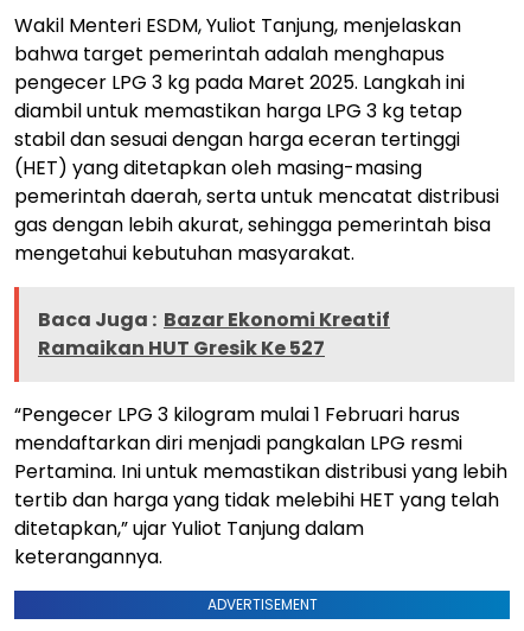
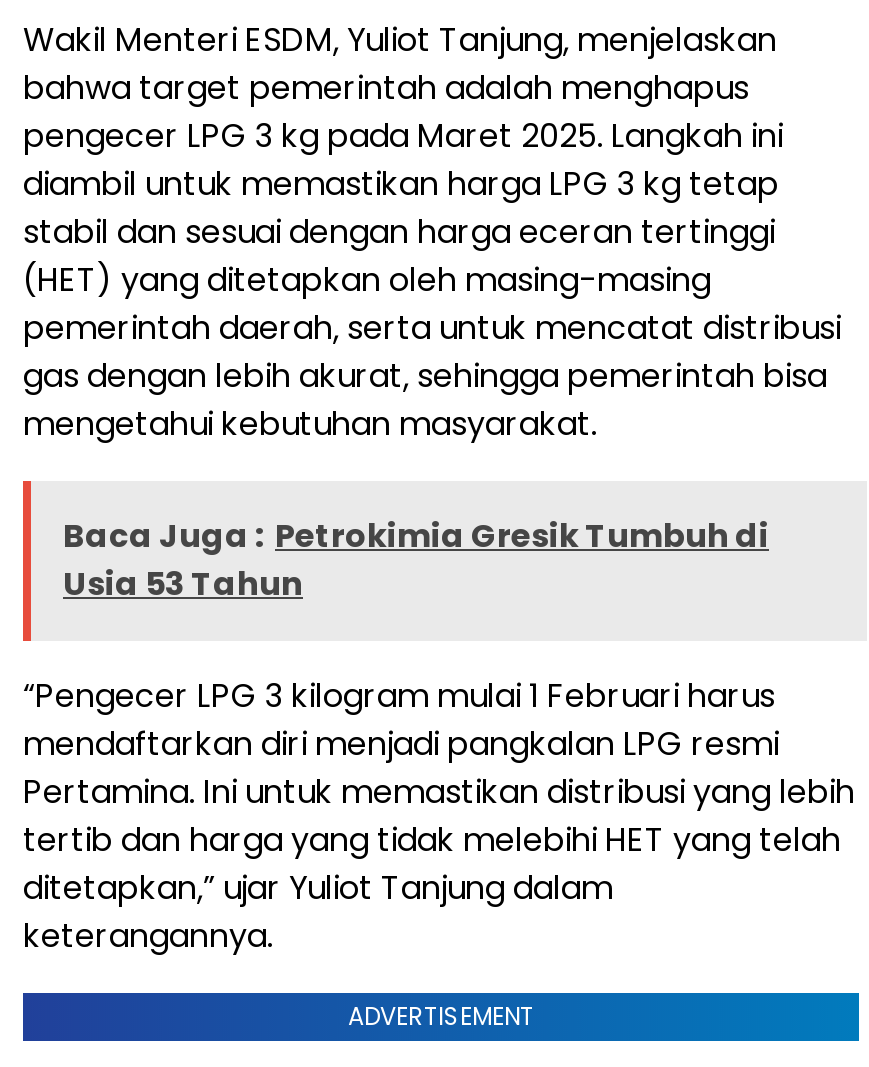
[38,306,390,361] Baca Juga : Bazar Ekonomi Kreatif | Ramaikan HUT Gresik Ke 527 -> [63,513,769,607] Baca Juga : Petrokimia Gresik Tumbuh di | Usia 53 Tahun

